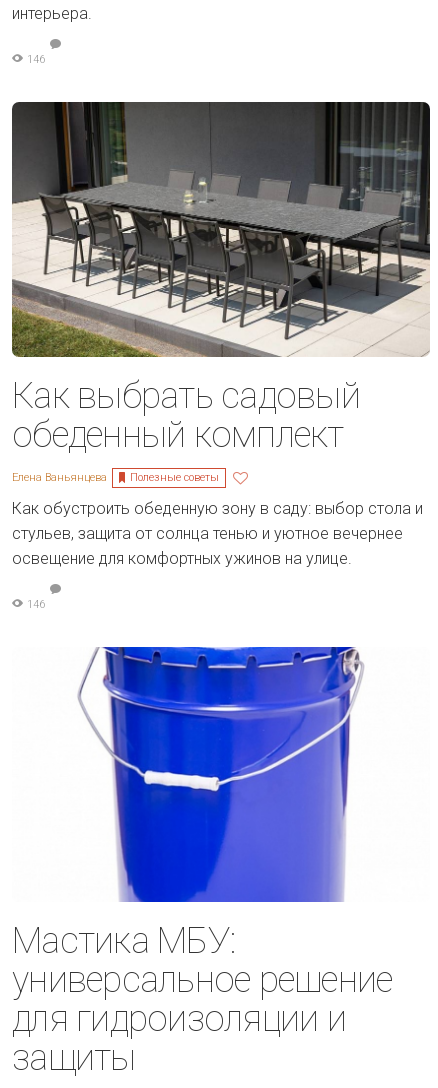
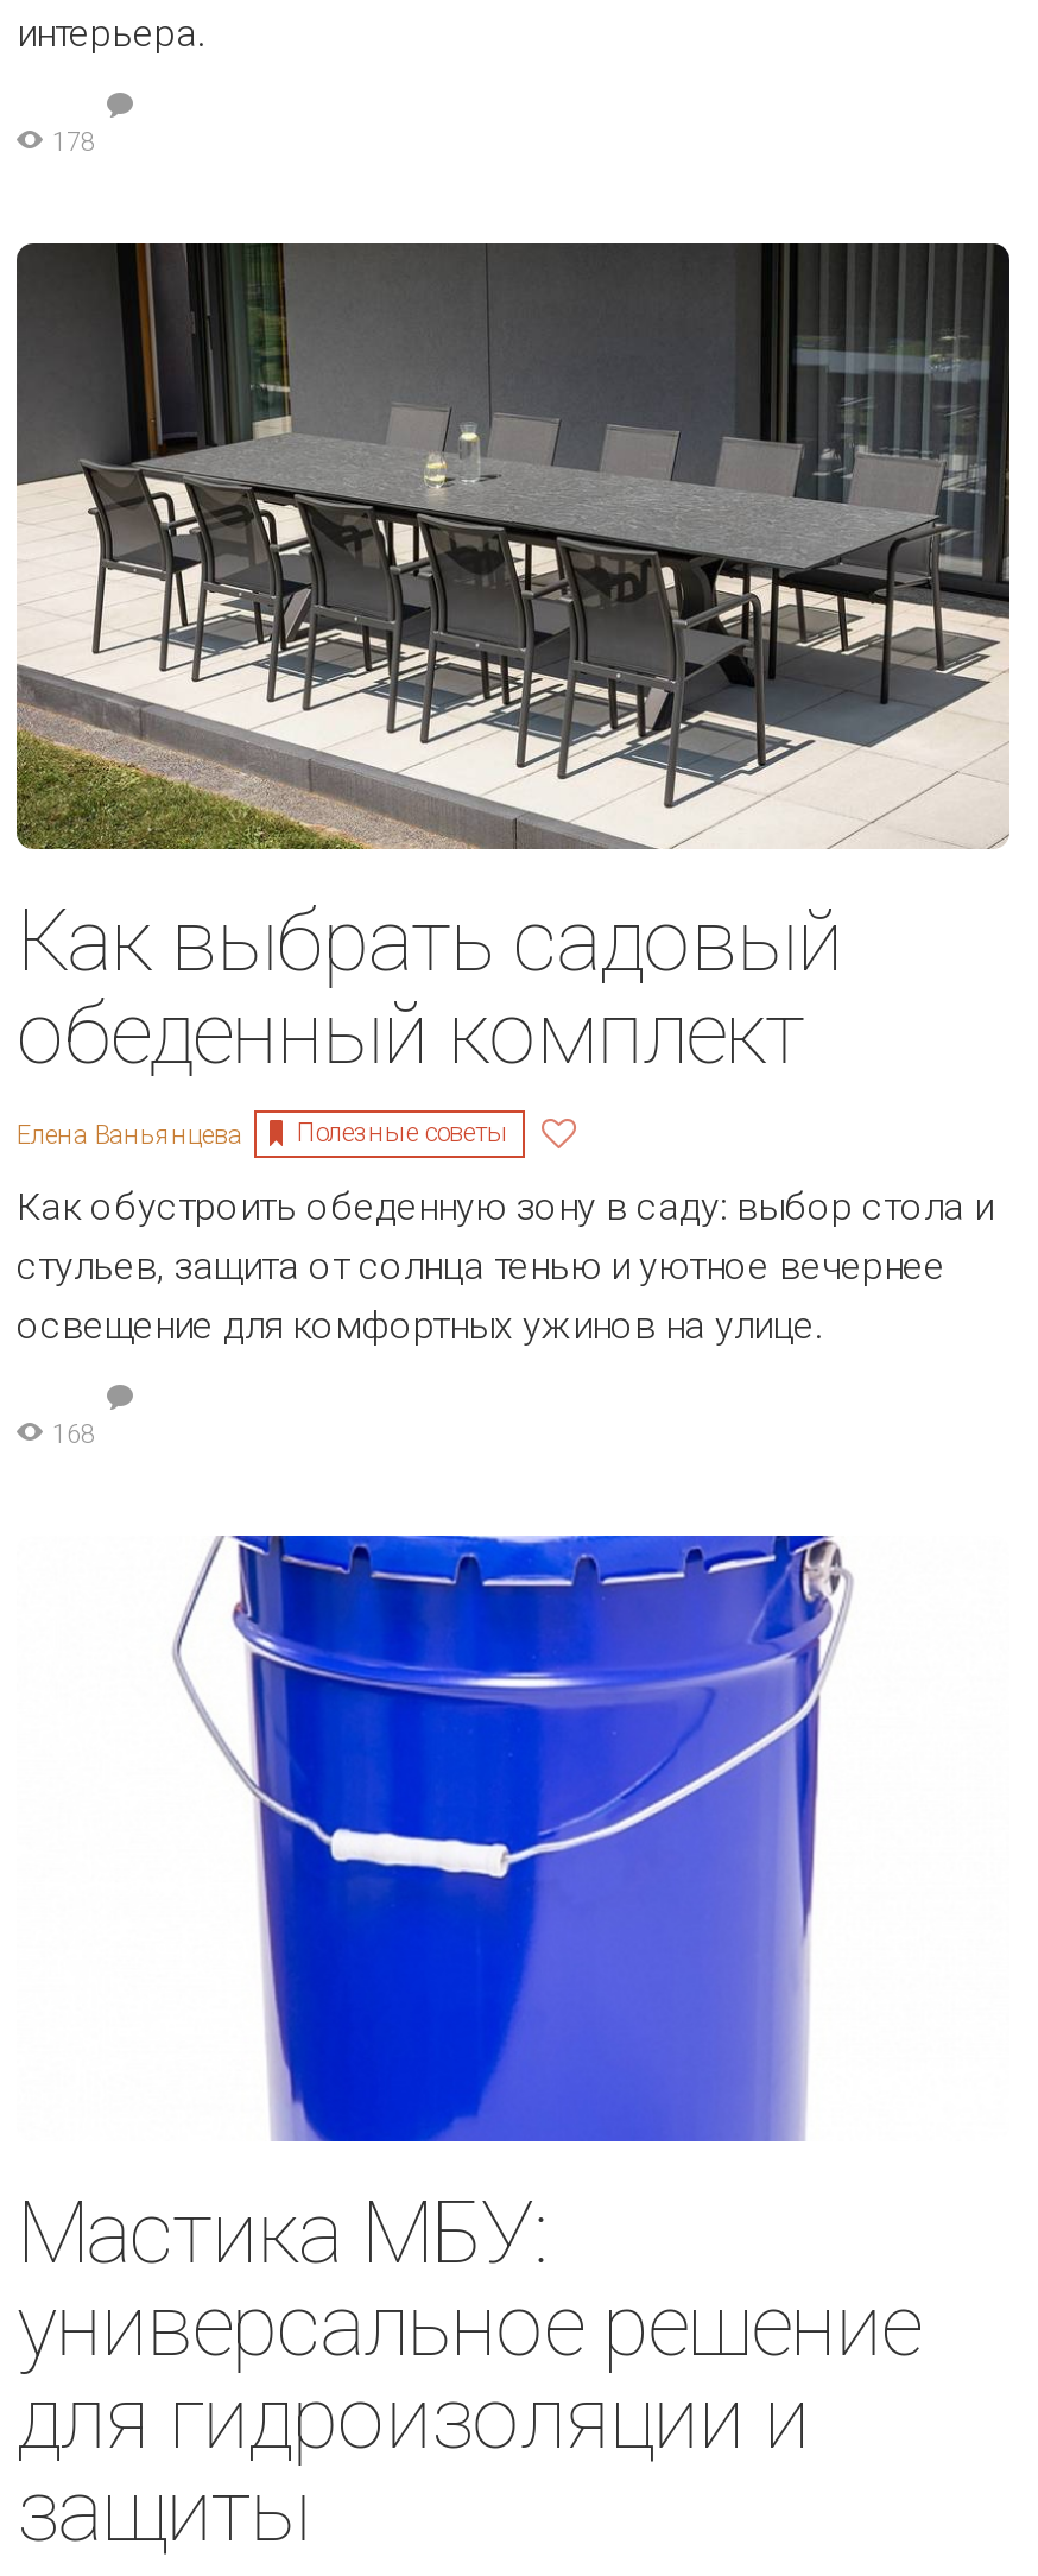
[27,53,45,66] 146 -> [52,127,95,158] 178
[27,598,45,611] 146 -> [52,1420,95,1451] 168

